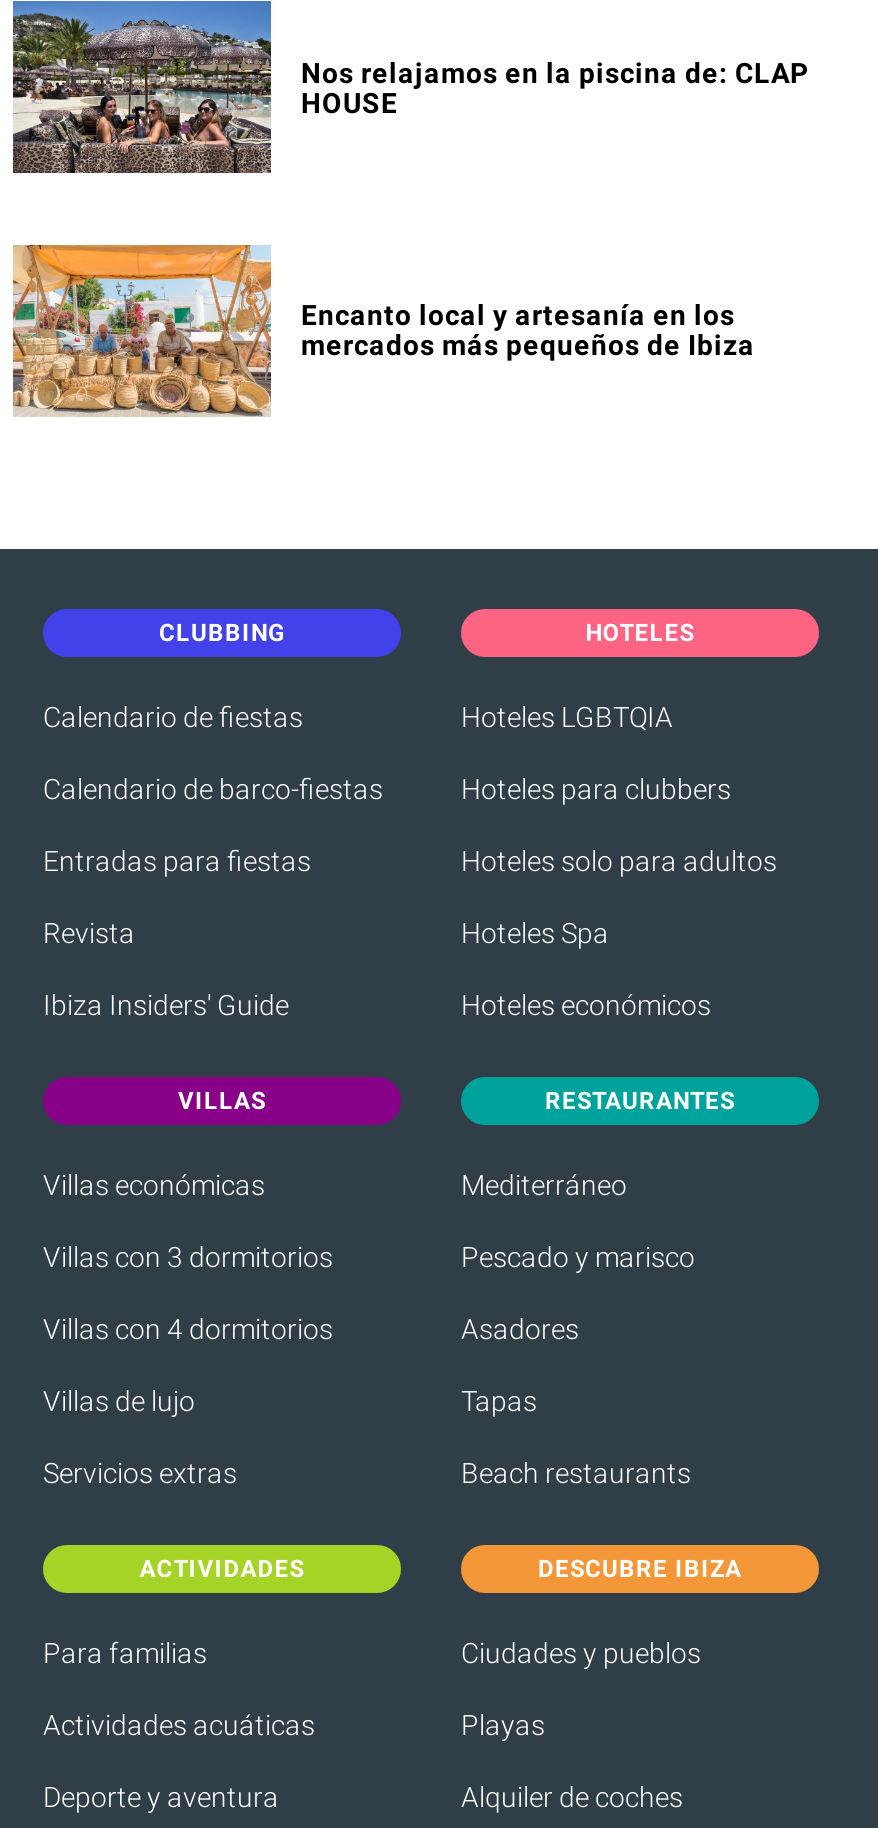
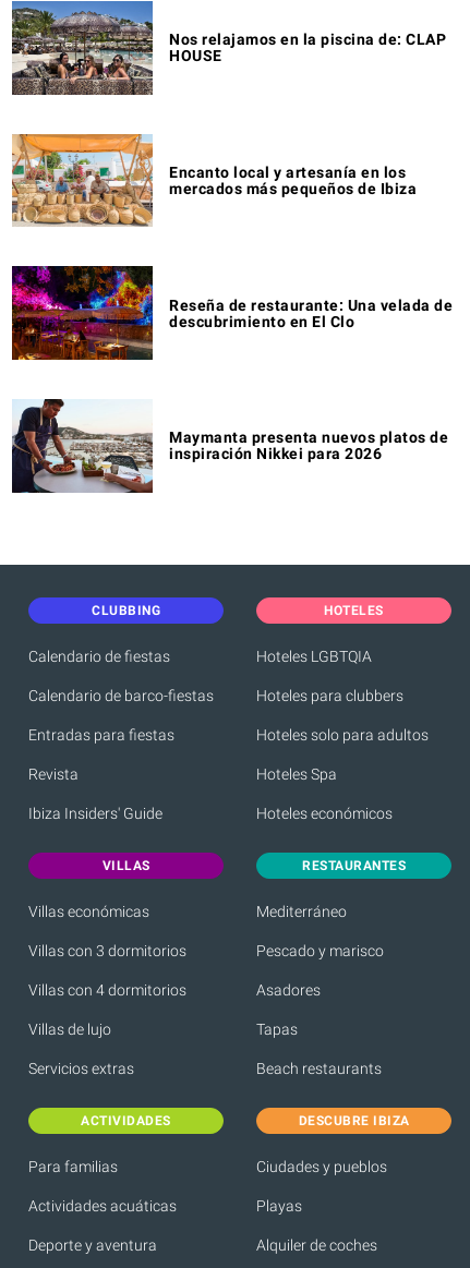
none -> [11,265,453,361] [image] | Reseña de restaurante: Una velada de | descubrimiento en El Clo
none -> [11,398,448,494] [image] | Maymanta presenta nuevos platos de | inspiración Nikkei para 2026

